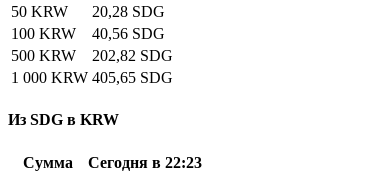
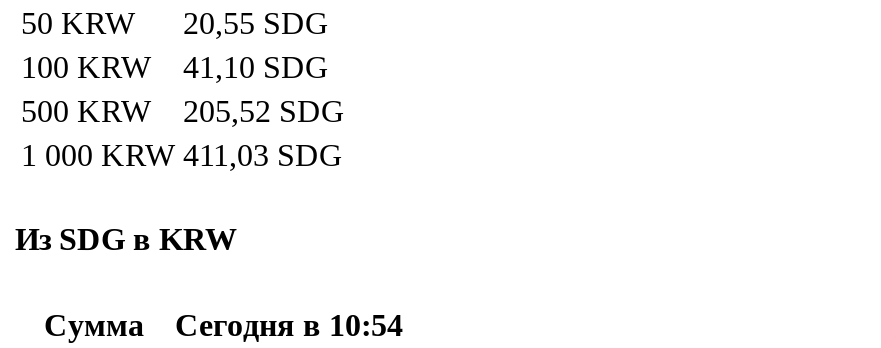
[11,3,165,20] 50 KRW 20,28 SDG -> [21,6,329,40] 50 KRW 20,55 SDG
[11,25,165,42] 100 KRW 40,56 SDG -> [21,50,329,84] 100 KRW 41,10 SDG
[11,47,173,64] 500 KRW 202,82 SDG -> [21,94,345,128] 500 KRW 205,52 SDG
[11,69,173,86] 1 000 KRW 405,65 SDG -> [21,138,343,172] 1 000 KRW 411,03 SDG
[22,154,202,171] Сумма Сегодня в 22:23 -> [44,307,403,341] Сумма Сегодня в 10:54

